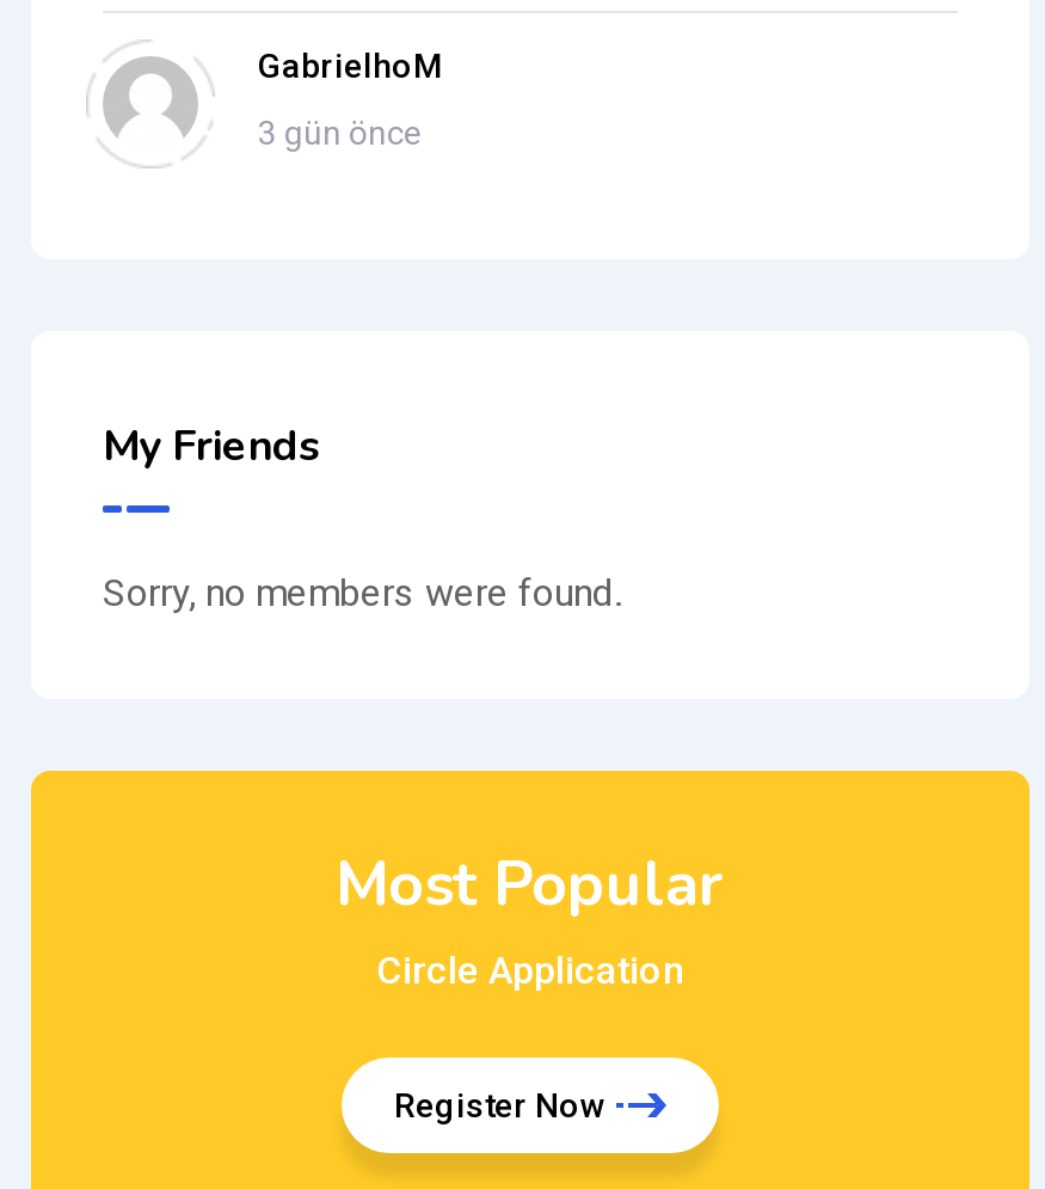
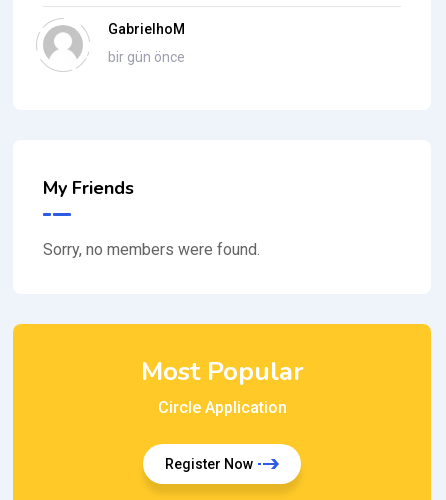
[258,114,423,152] 3 gün önce -> [108,49,185,65] bir gün önce

